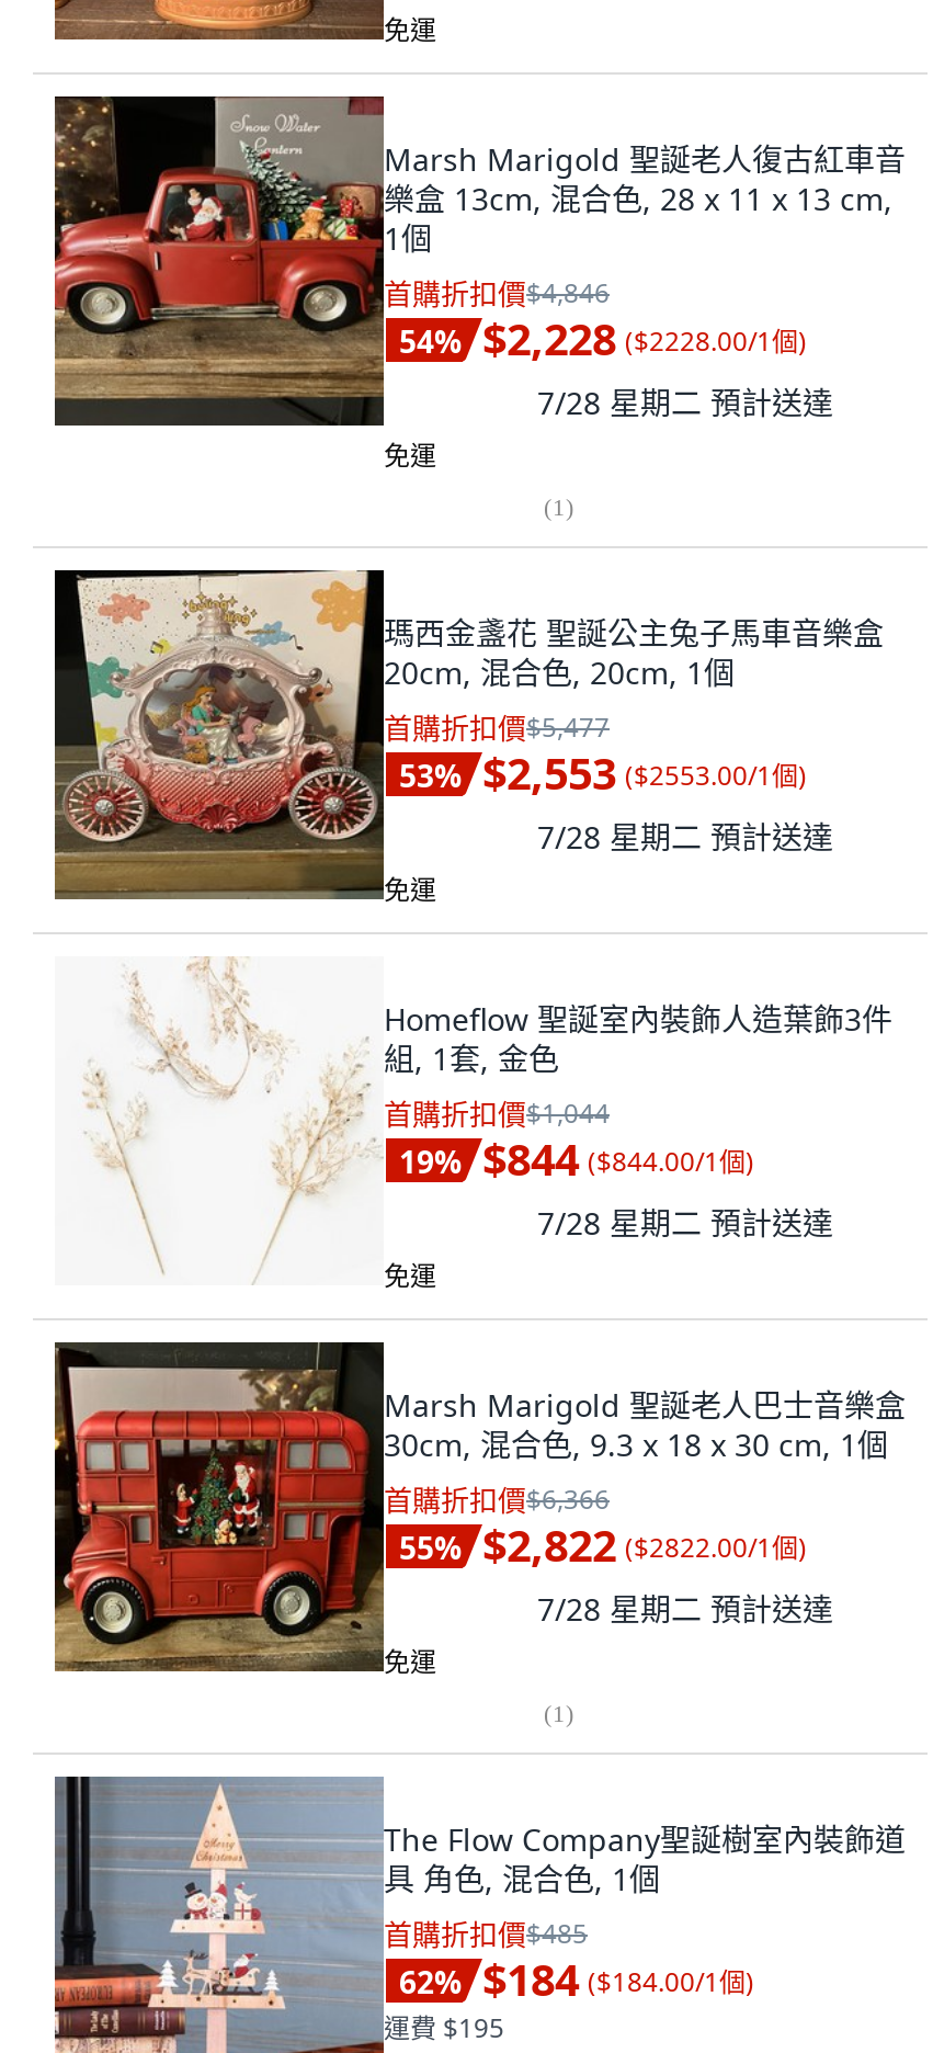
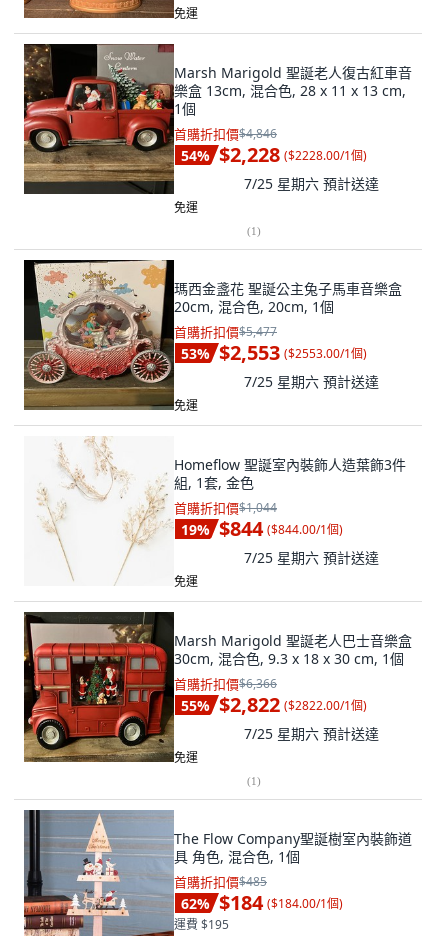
[537,381,833,422] 7/28 星期二預計送達 -> [244,173,379,192] 7/25 星期六預計送達
[537,815,833,857] 7/28 星期二預計送達 -> [244,371,379,390] 7/25 星期六預計送達
[537,1201,833,1243] 7/28 星期二預計送達 -> [244,547,379,566] 7/25 星期六預計送達
[537,1587,833,1629] 7/28 星期二預計送達 -> [244,723,379,742] 7/25 星期六預計送達

